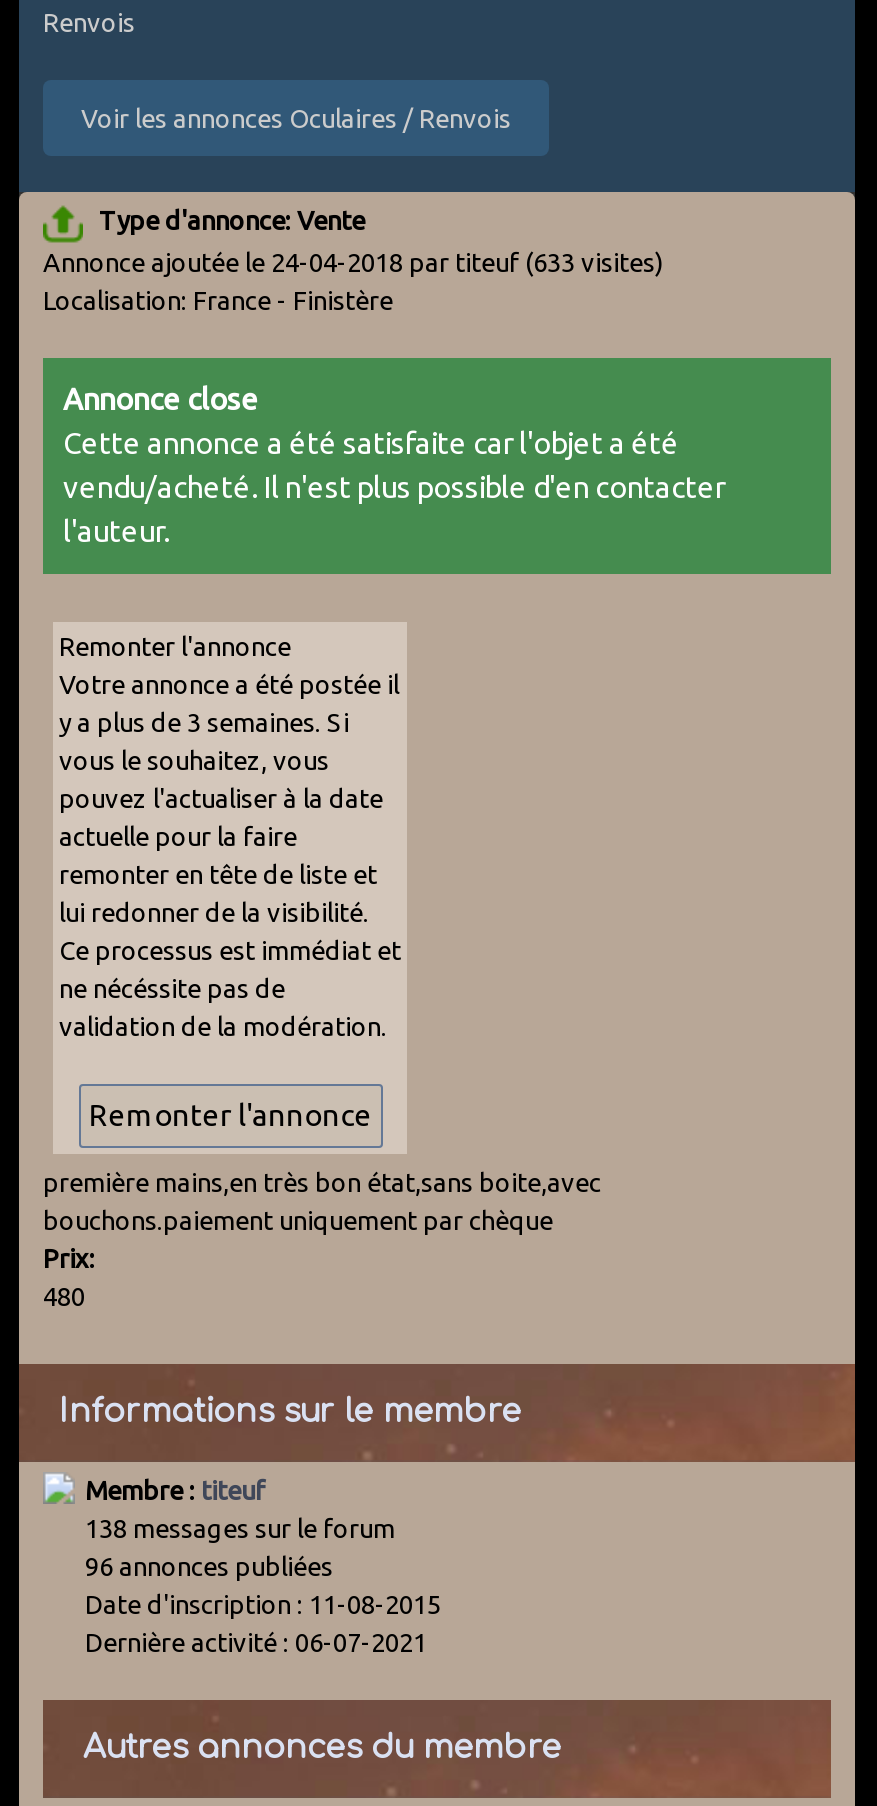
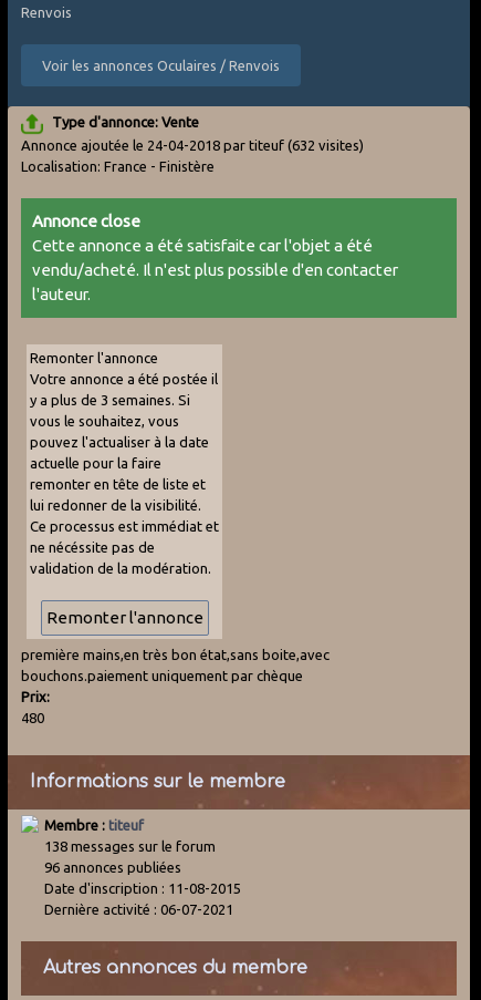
[43,247,663,275] Annonce ajoutée le 24-04-2018 par titeuf (633 visites) -> [21,137,364,152] Annonce ajoutée le 24-04-2018 par titeuf (632 visites)

